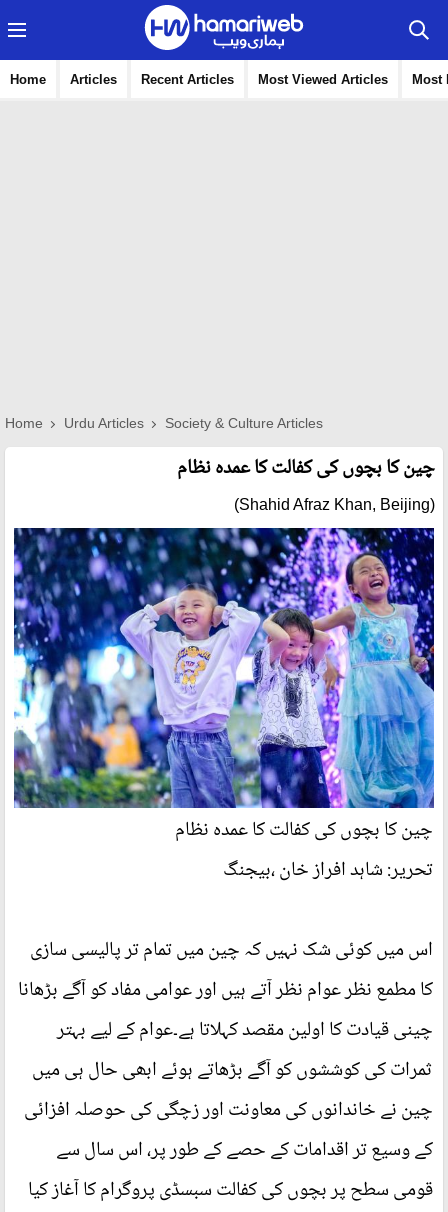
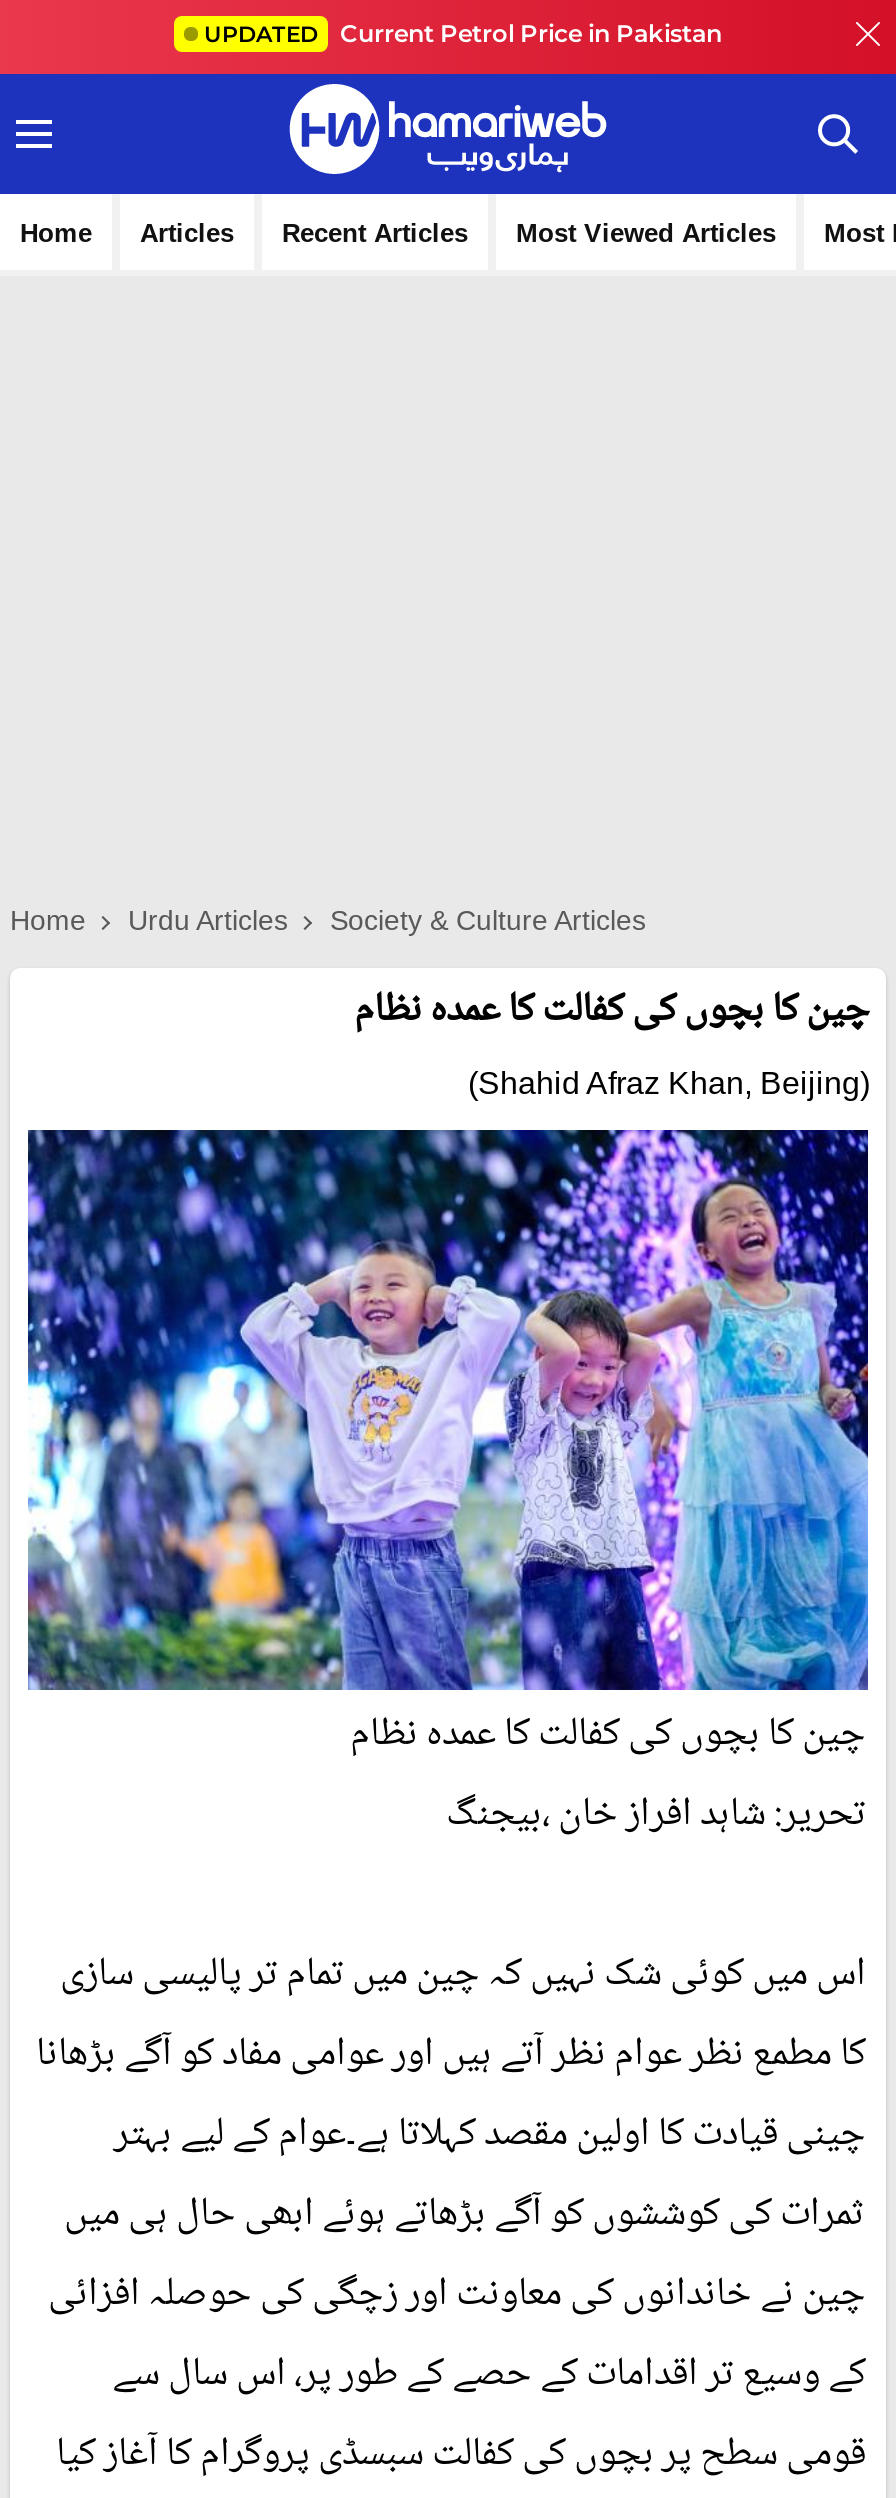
none -> [204,18,722,48] UPDATED Current Petrol Price in Pakistan

